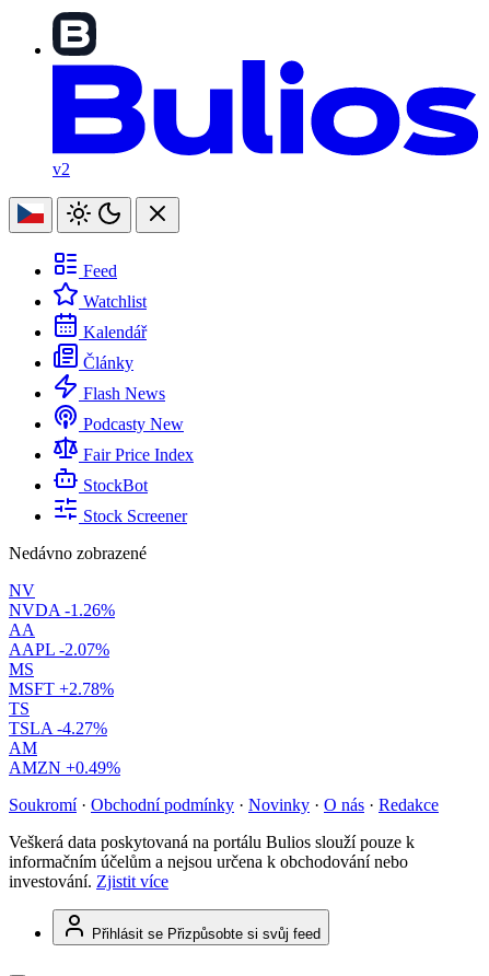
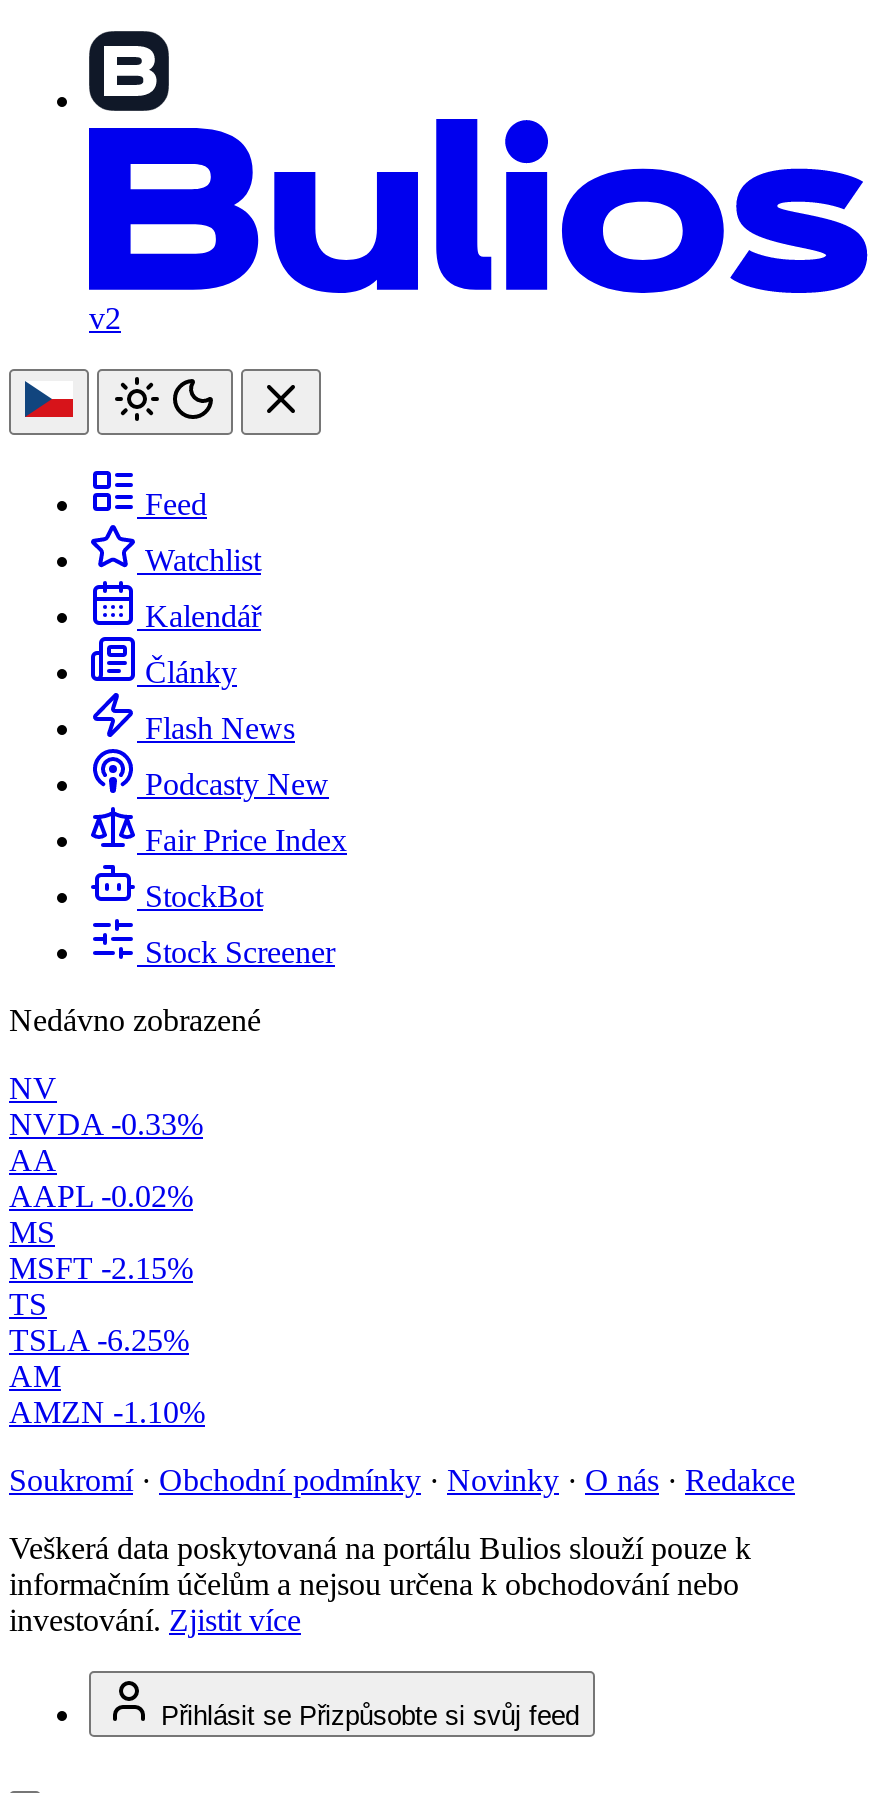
[9,601,115,619] NVDA -1.26% -> [9,1107,203,1141] NVDA -0.33%
[9,640,109,659] AAPL -2.07% -> [9,1179,193,1213] AAPL -0.02%
[9,680,114,698] MSFT +2.78% -> [9,1251,193,1285] MSFT -2.15%
[9,719,107,738] TSLA -4.27% -> [9,1323,189,1357] TSLA -6.25%
[9,758,120,777] AMZN +0.49% -> [9,1395,205,1429] AMZN -1.10%

